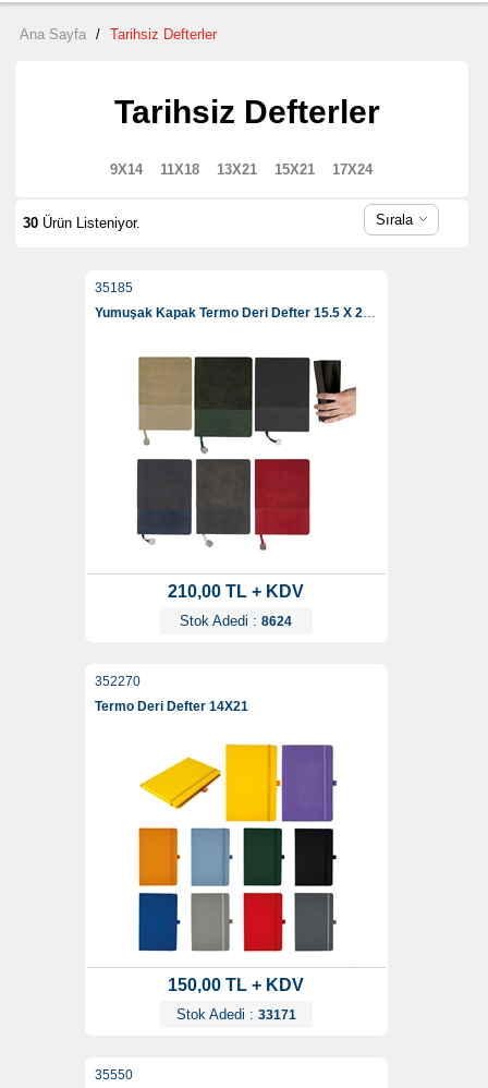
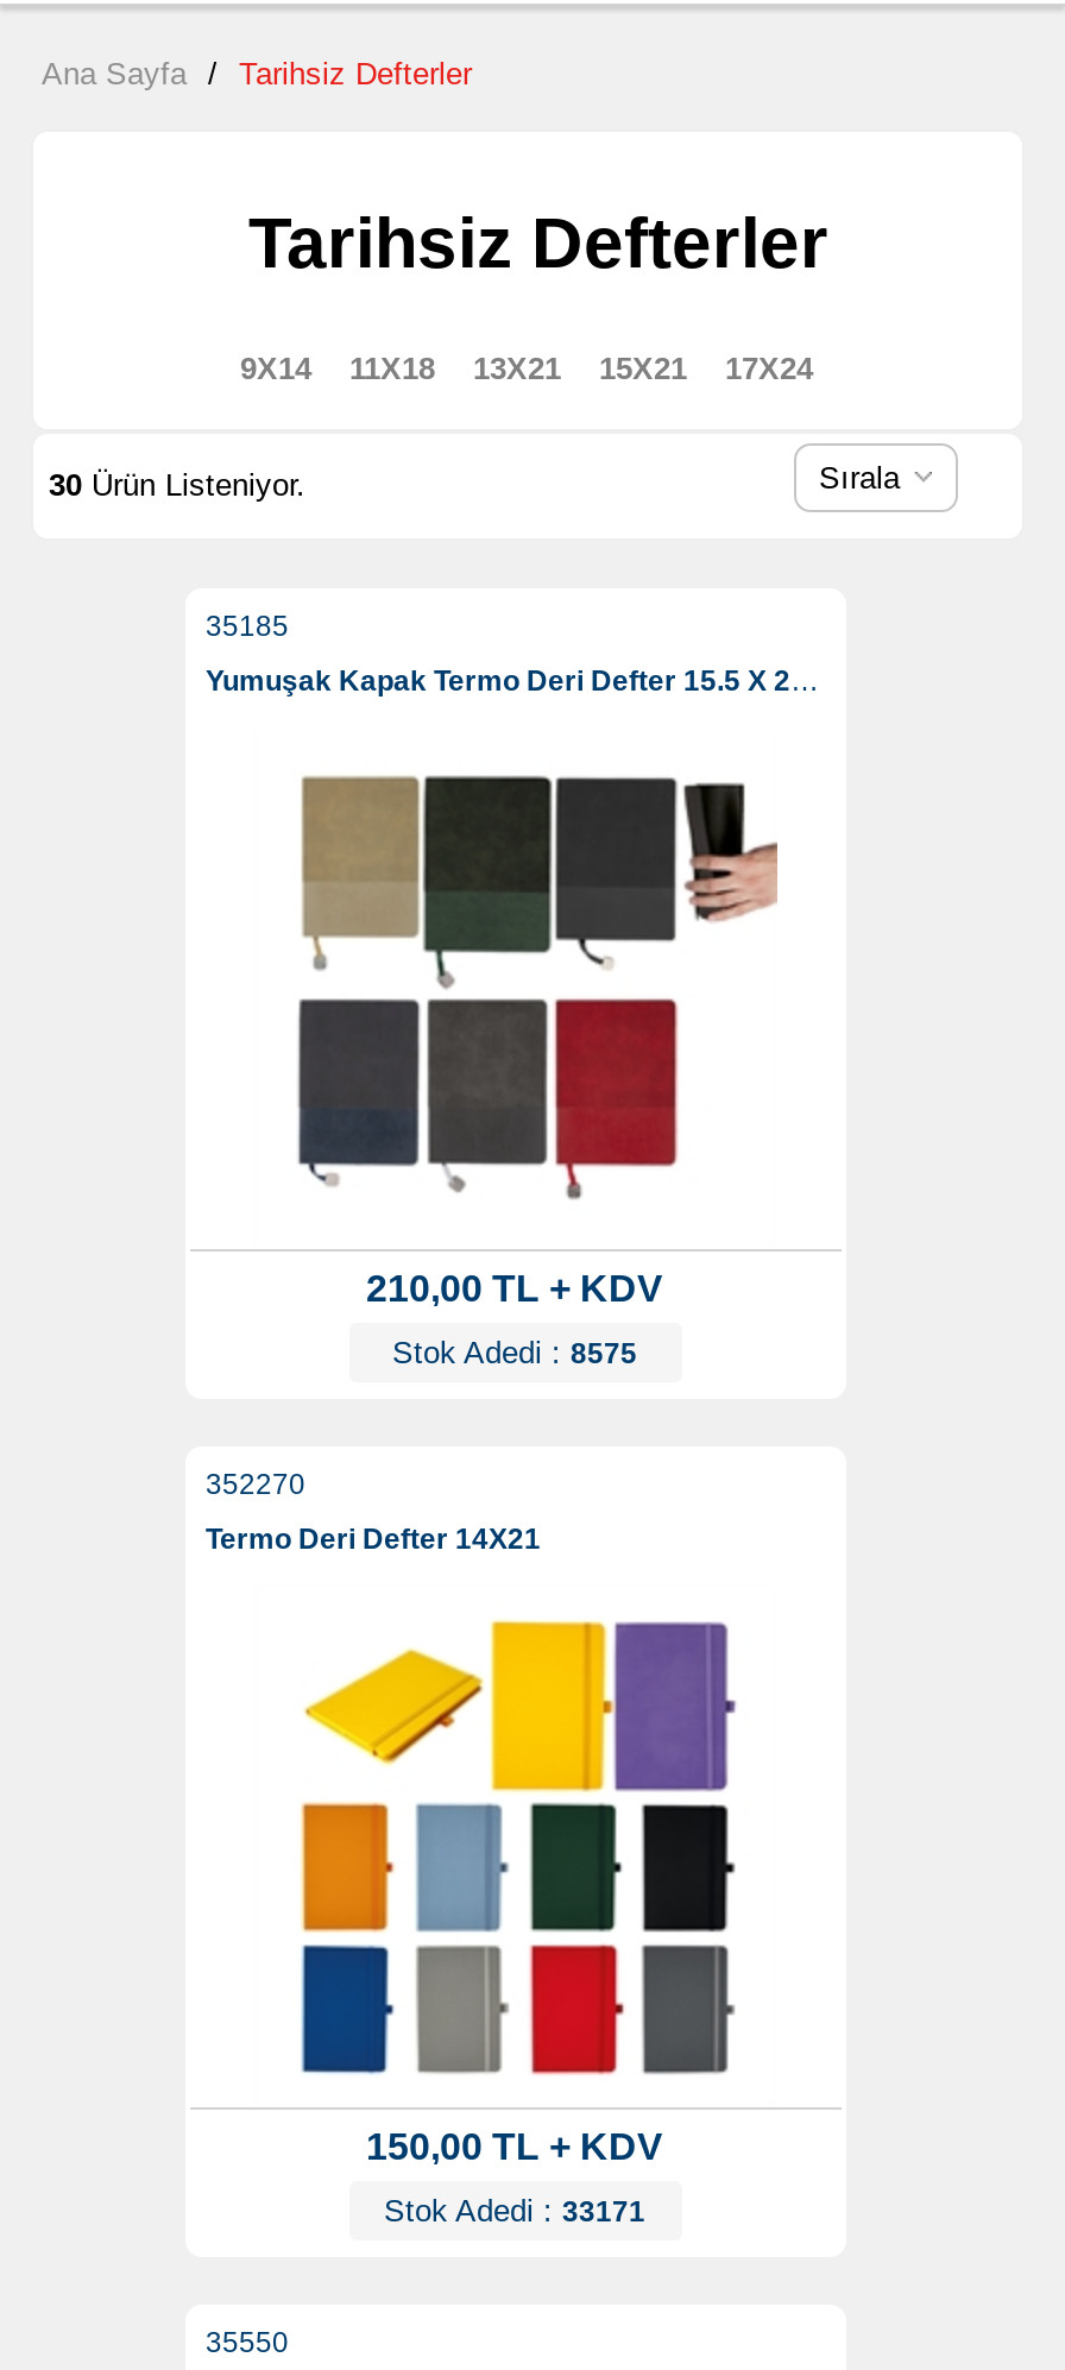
[180,613,292,629] Stok Adedi : 8624 -> [392,1335,637,1371] Stok Adedi : 8575

